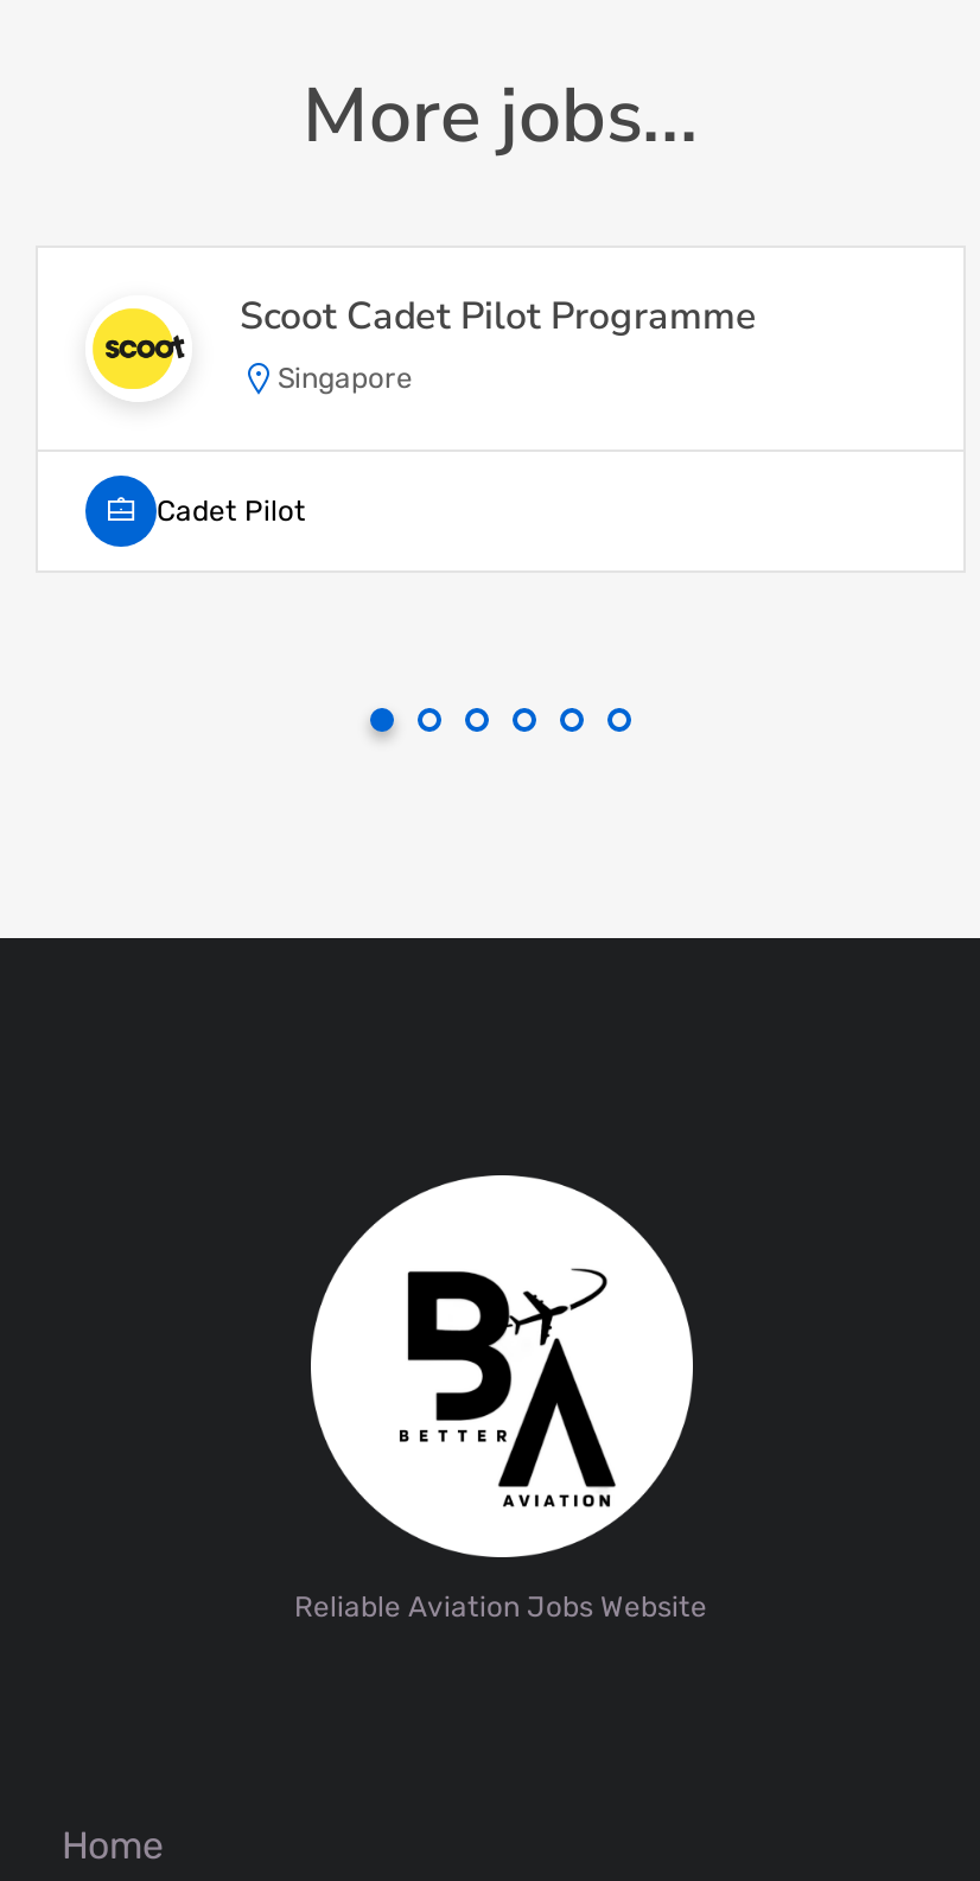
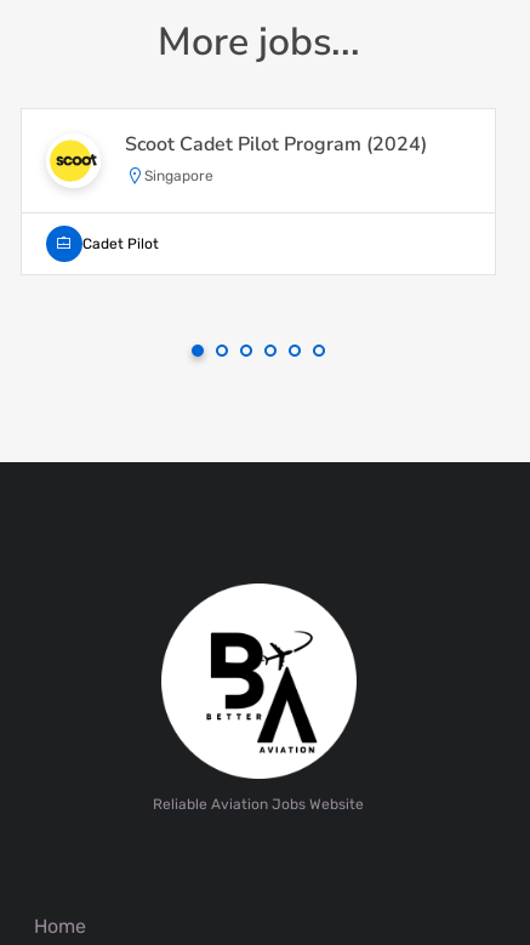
[240,291,757,343] Scoot Cadet Pilot Programme -> [125,131,427,158] Scoot Cadet Pilot Program (2024)

